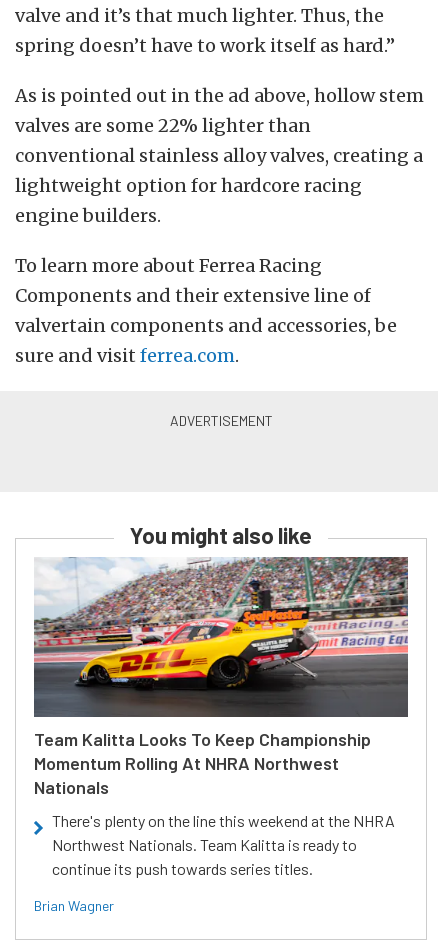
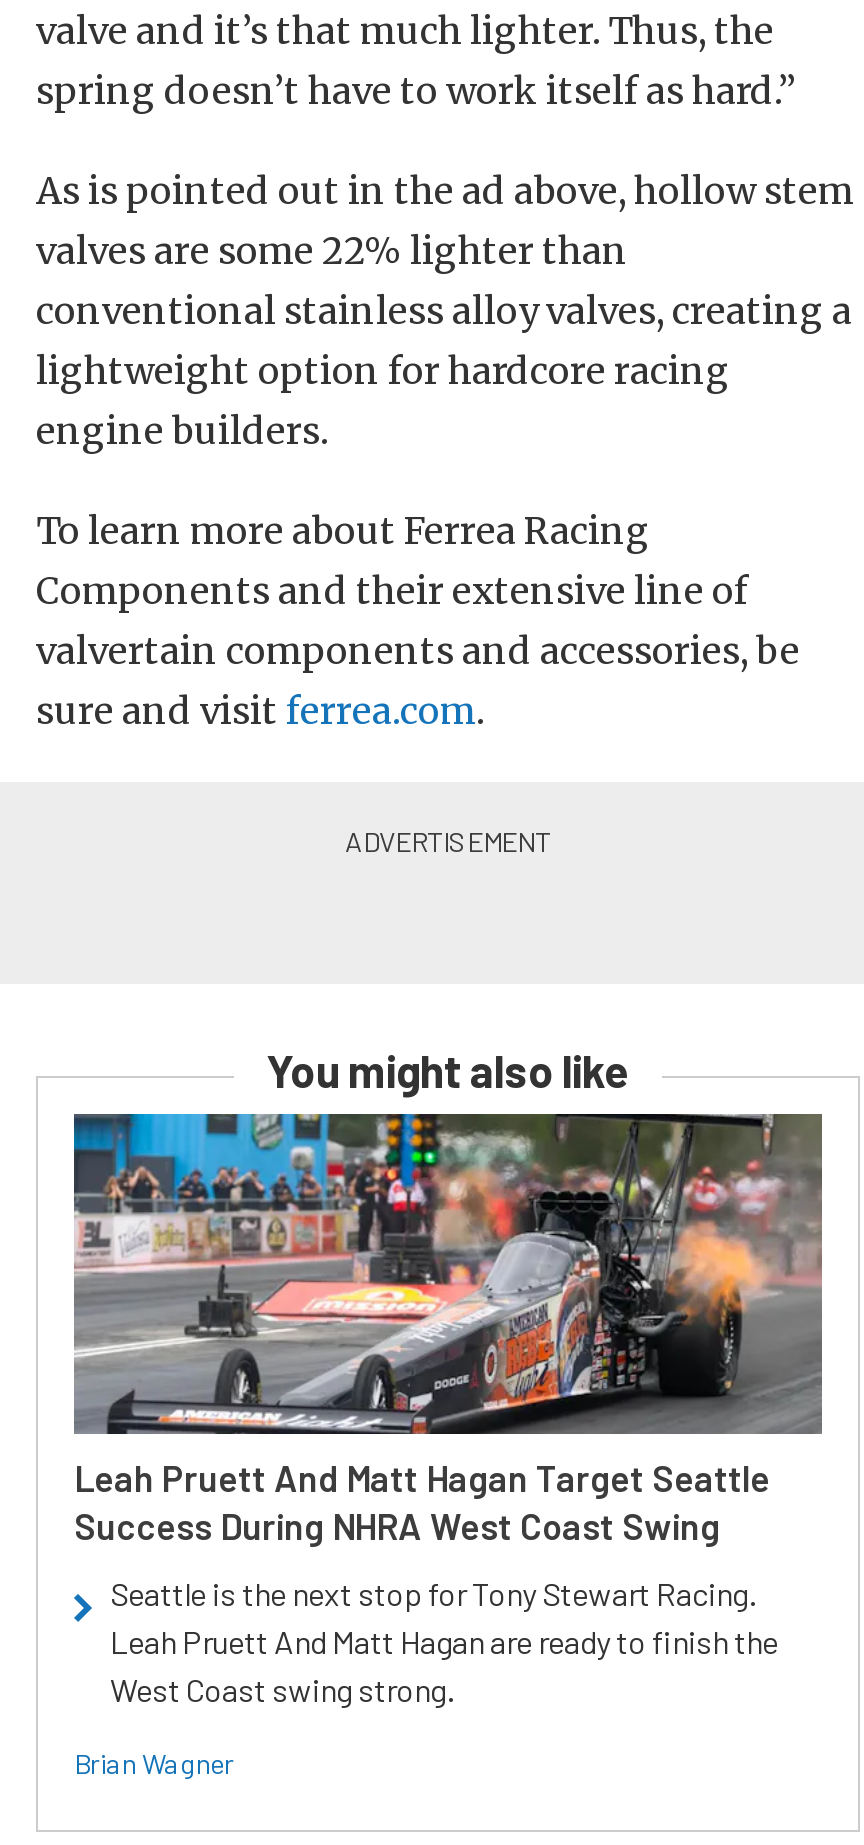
[34,556,409,798] [image] | Team Kalitta Looks To Keep Championship | Momentum Rolling At NHRA Northwest | Nationals -> [72,1112,822,1548] [image] | Leah Pruett And Matt Hagan Target Seattle | Success During NHRA West Coast Swing
[52,811,395,878] There's plenty on the line this weekend at the NHRA | Northwest Nationals. Team Kalitta is ready to | continue its push towards series titles. -> [110,1574,778,1708] Seattle is the next stop for Tony Stewart Racing. | Leah Pruett And Matt Hagan are ready to finish the | West Coast swing strong.

